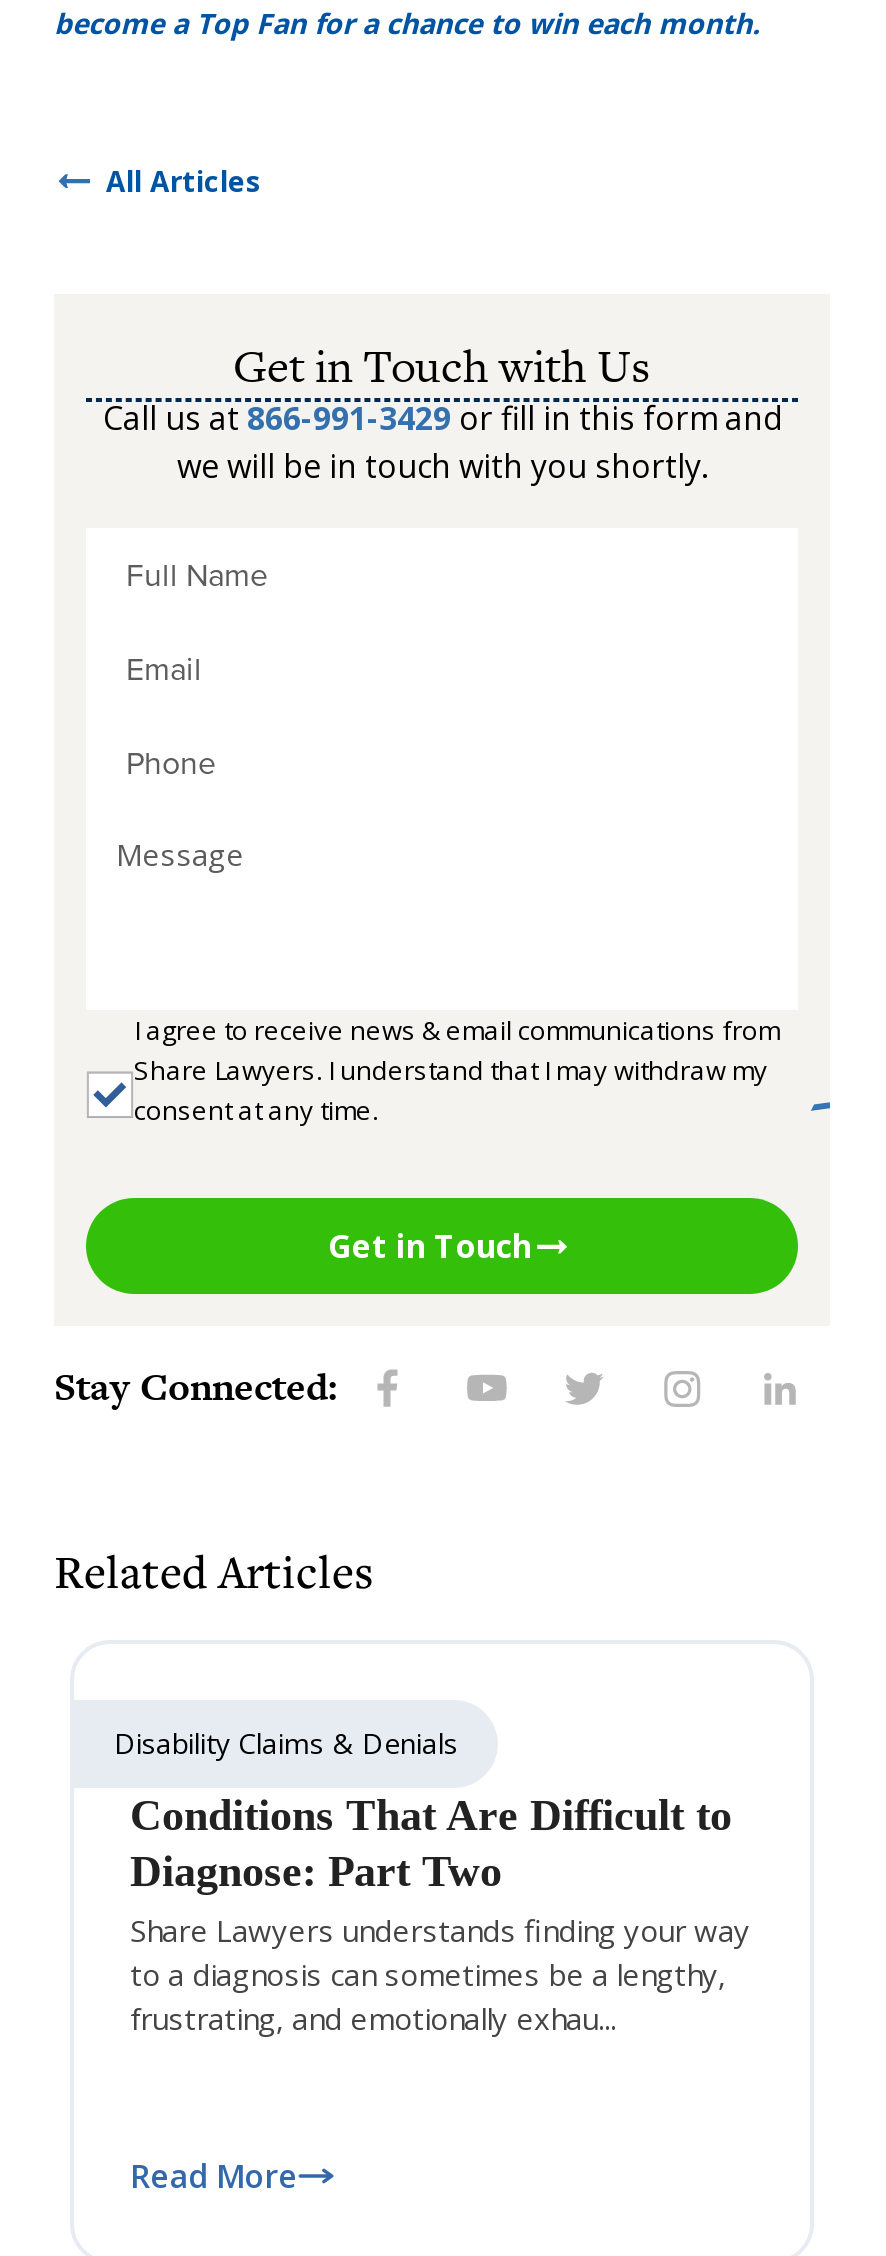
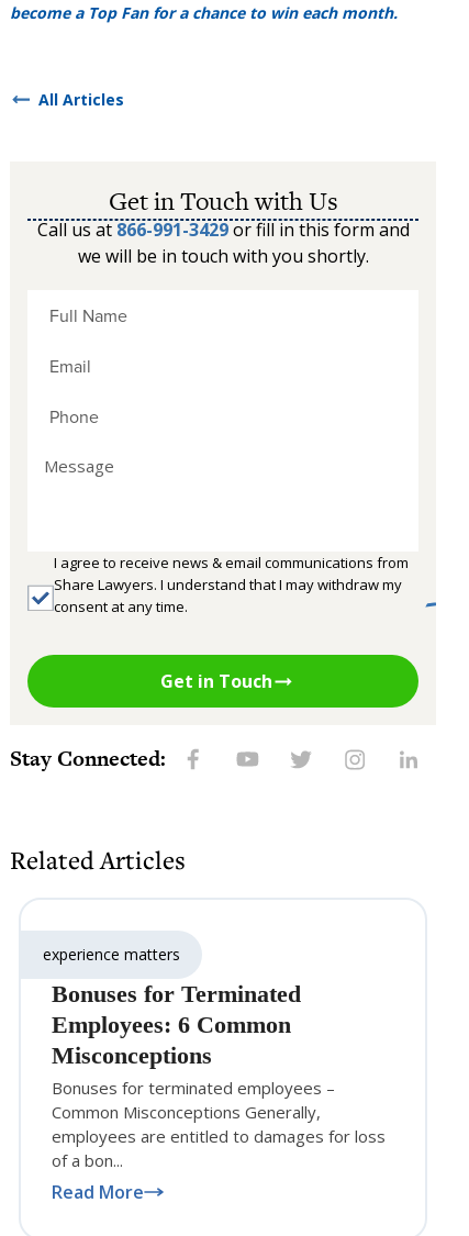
[114,1723,458,1761] Disability Claims & Denials -> [43,943,180,964] experience matters
[130,1789,750,2037] Conditions That Are Difficult to | Diagnose: Part Two | Share Lawyers understands finding your way | to a diagnosis can sometimes be a lengthy, | frustrating, and emotionally exhau... -> [52,979,386,1171] Bonuses for Terminated | Employees: 6 Common | Misconceptions | Bonuses for terminated employees – | Common Misconceptions Generally, | employees are entitled to damages for loss | of a bon...

